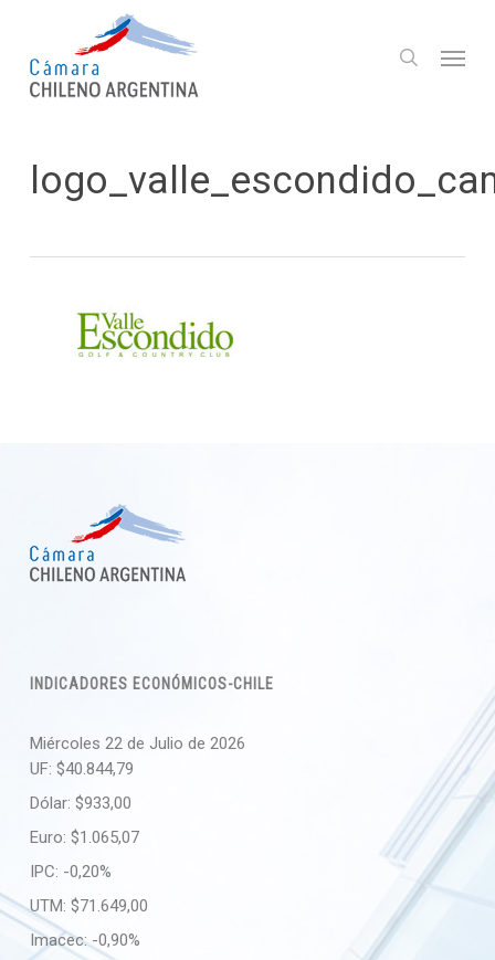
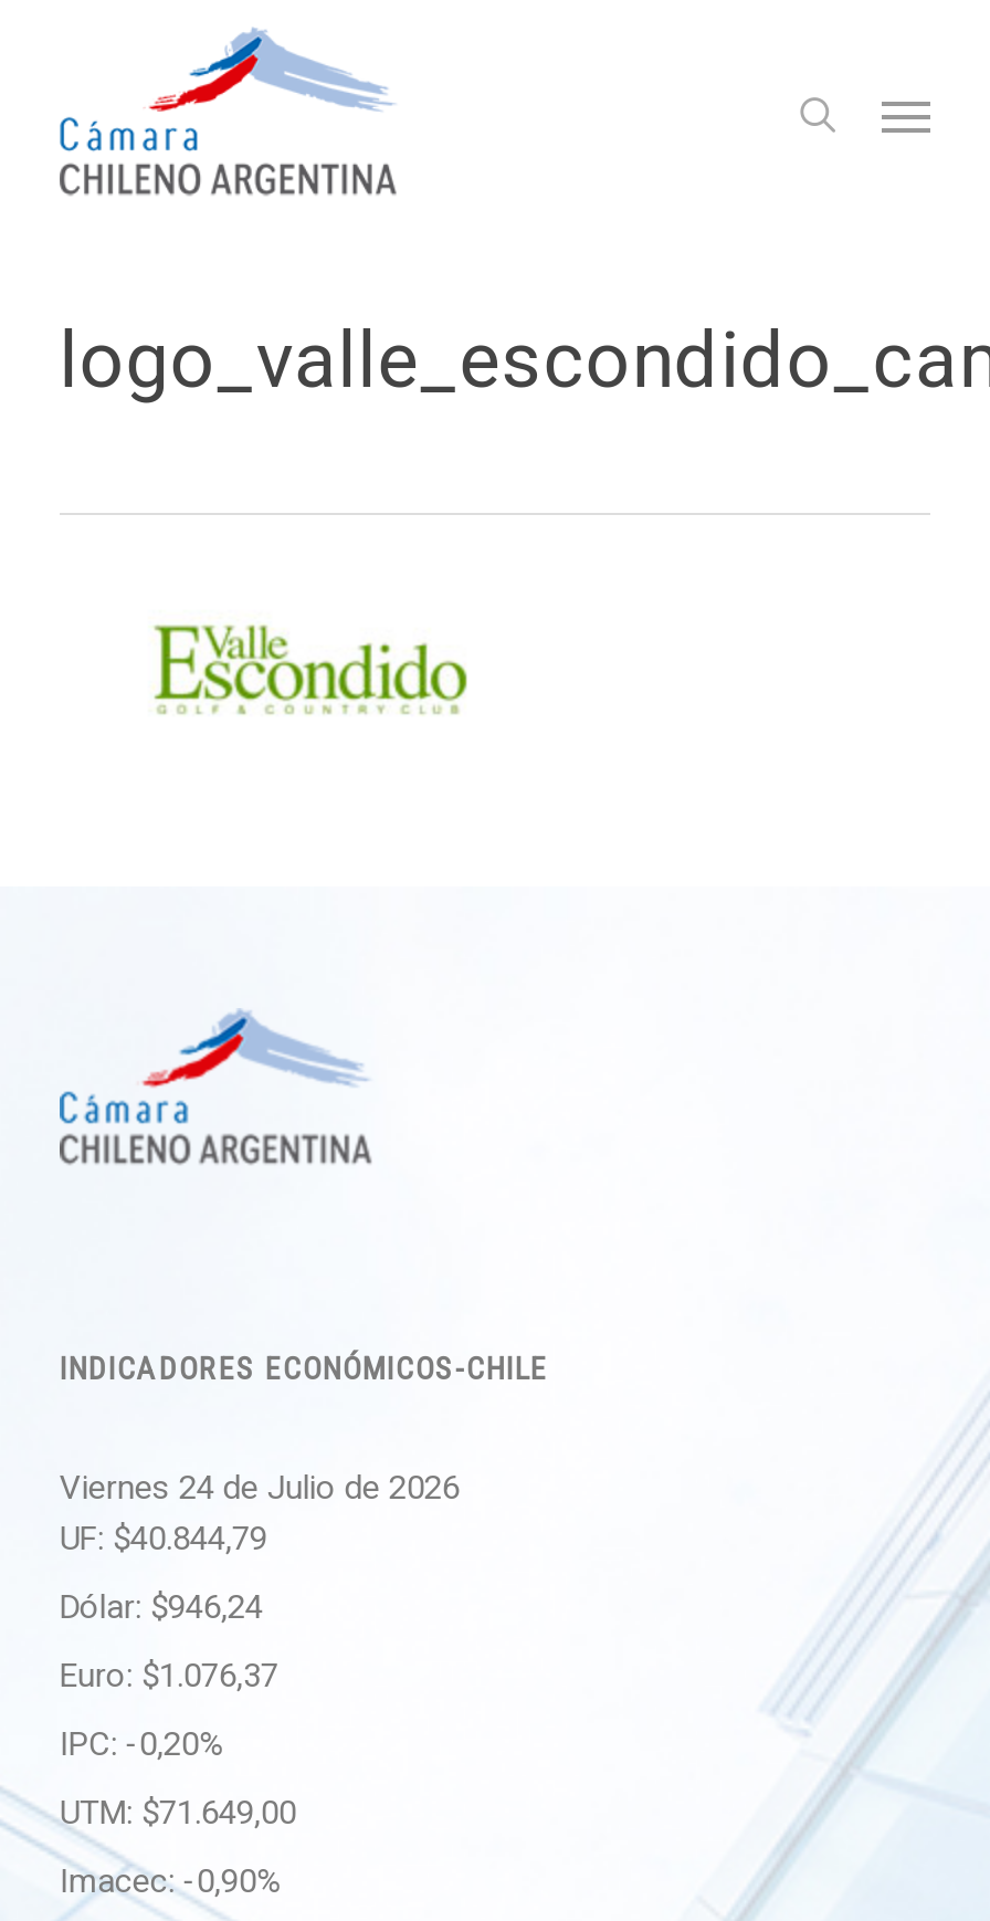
[30,734,245,753] Miércoles 22 de Julio de 2026 -> [59,1468,459,1508] Viernes 24 de Julio de 2026
[30,793,131,813] Dólar: $933,00 -> [59,1587,263,1627] Dólar: $946,24
[30,827,139,847] Euro: $1.065,07 -> [59,1656,278,1696] Euro: $1.076,37

